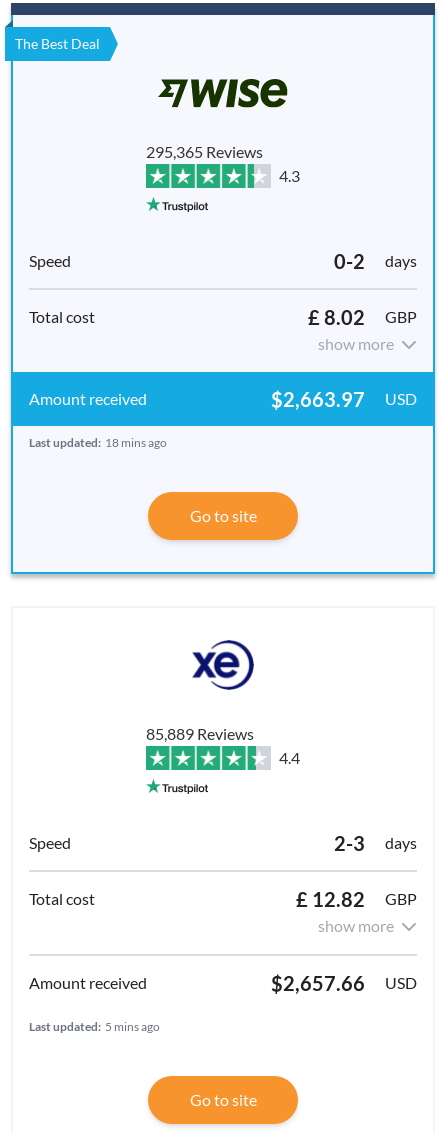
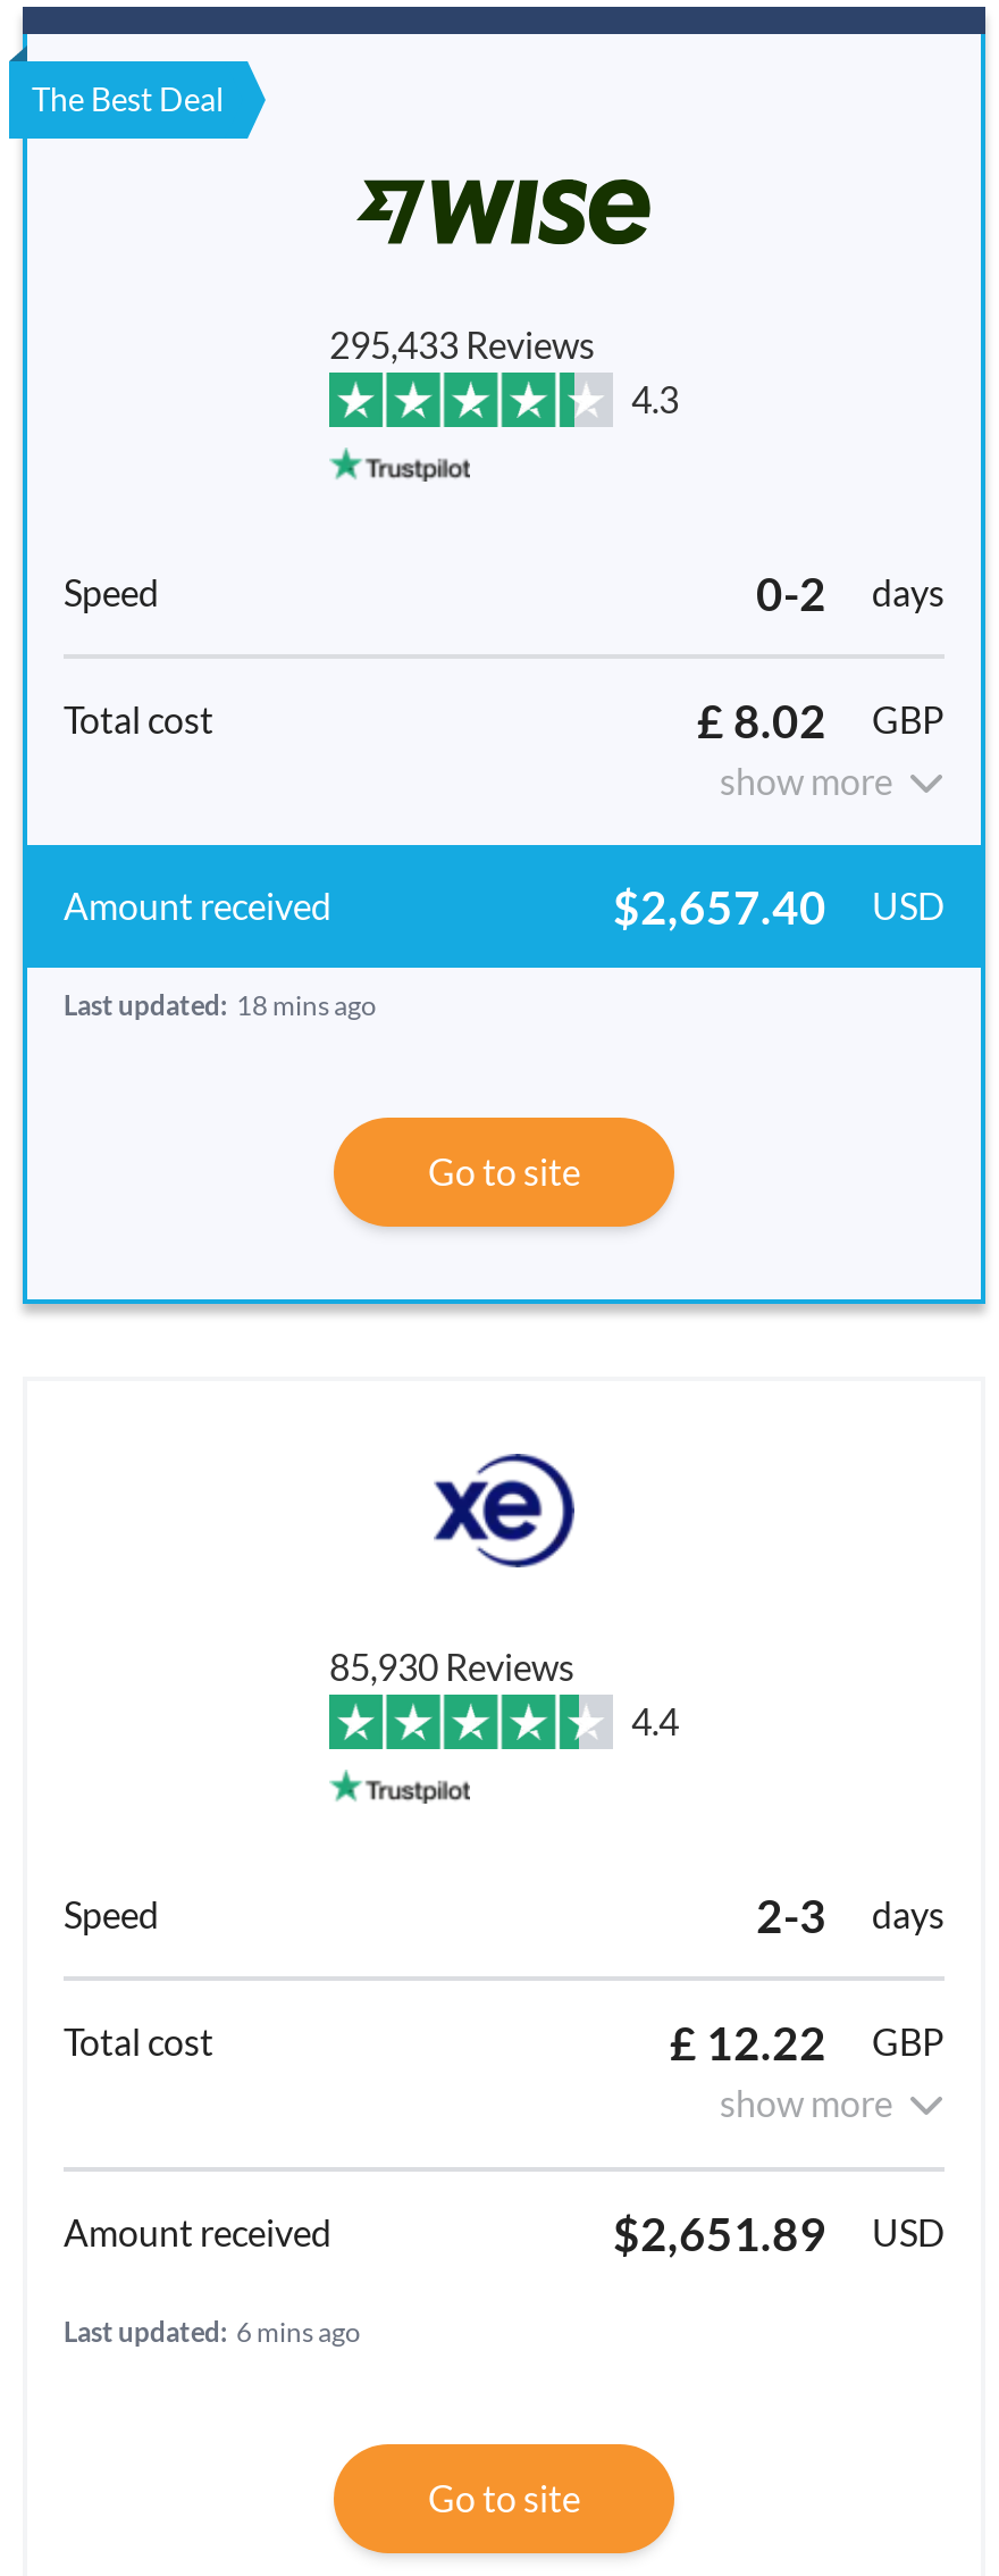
[146,142,263,161] 295,365 Reviews -> [329,323,595,366] 295,433 Reviews
[271,387,417,411] $2,663.97 USD -> [613,879,945,934] $2,657.40 USD
[146,724,254,743] 85,889 Reviews -> [329,1645,574,1688] 85,930 Reviews
[296,887,417,911] £ 12.82 GBP -> [670,2015,945,2069] £ 12.22 GBP
[271,971,417,995] $2,657.66 USD -> [613,2206,945,2260] $2,651.89 USD
[29,1019,160,1034] Last updated: 5 mins ago -> [64,2315,361,2349] Last updated: 6 mins ago

